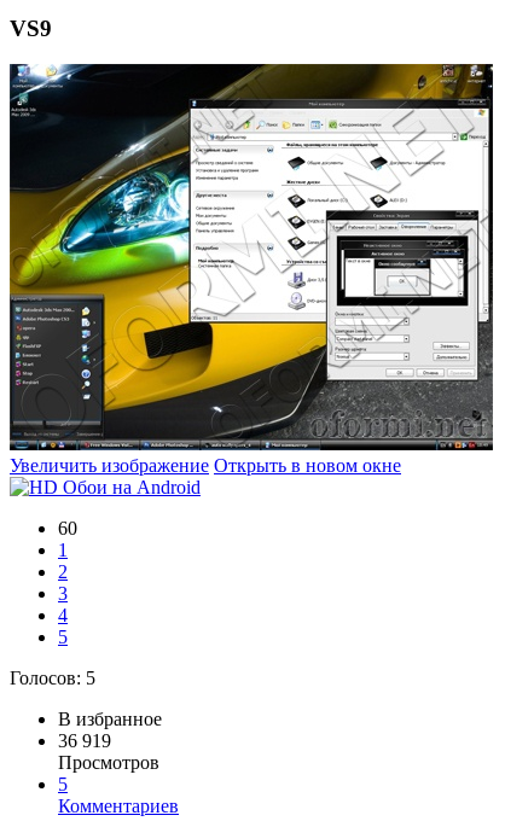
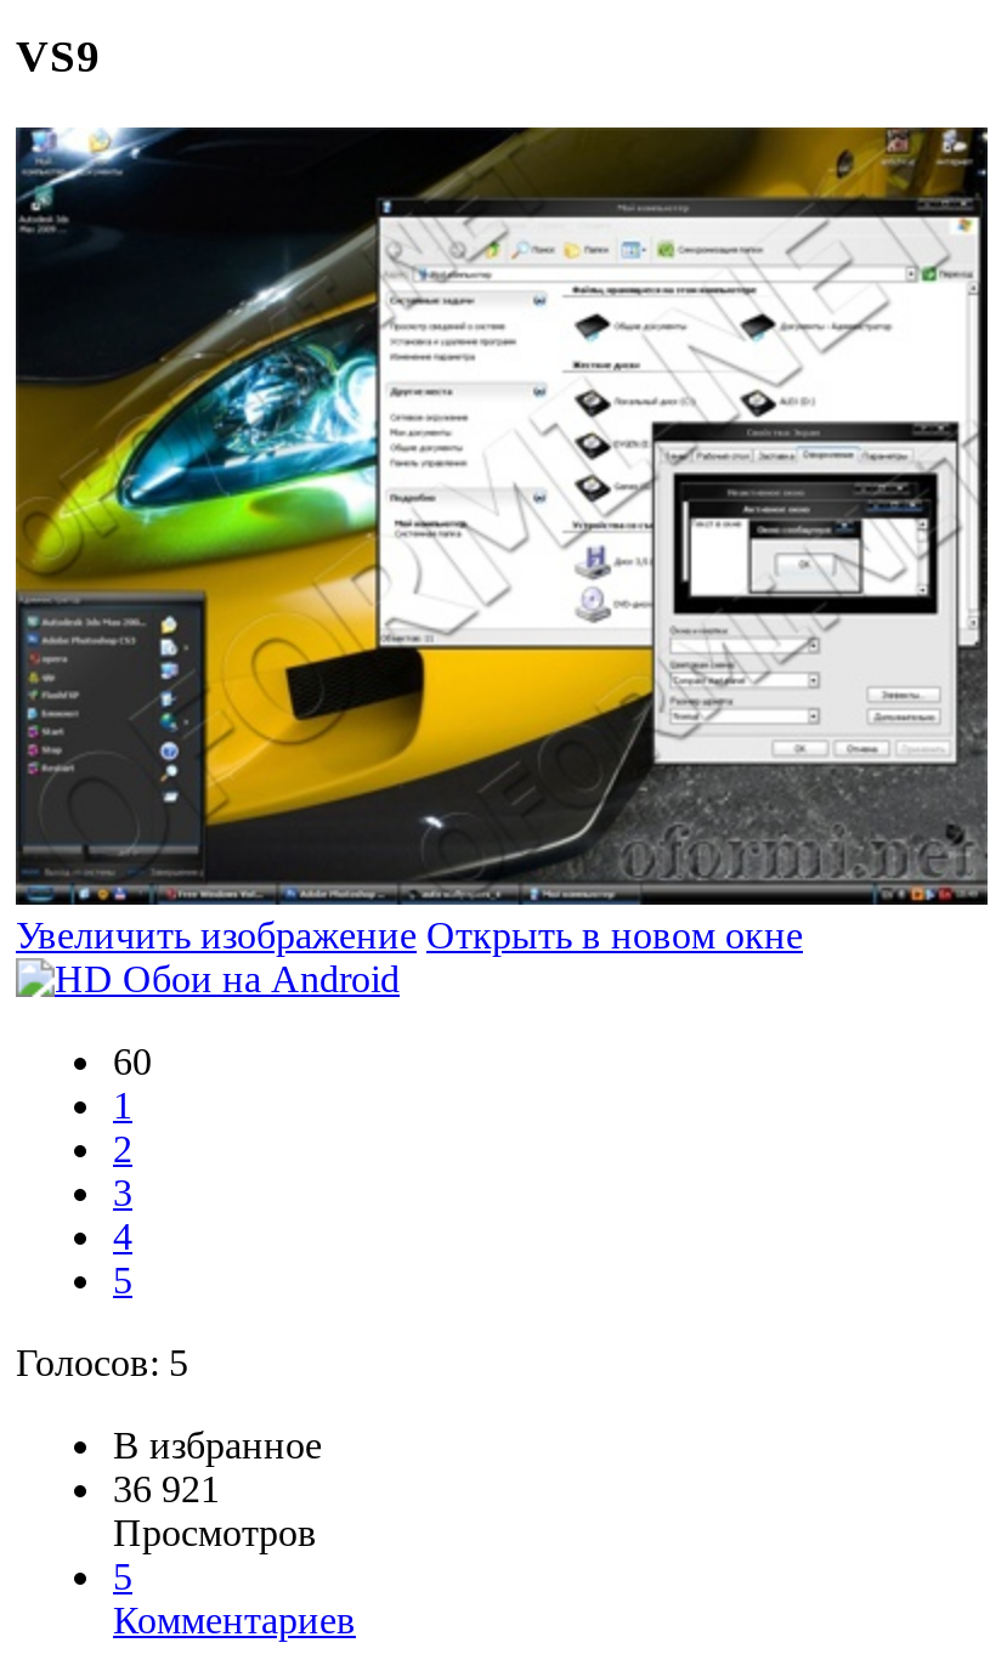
[58,731,111,751] 36 919 -> [113,1469,220,1510] 36 921

